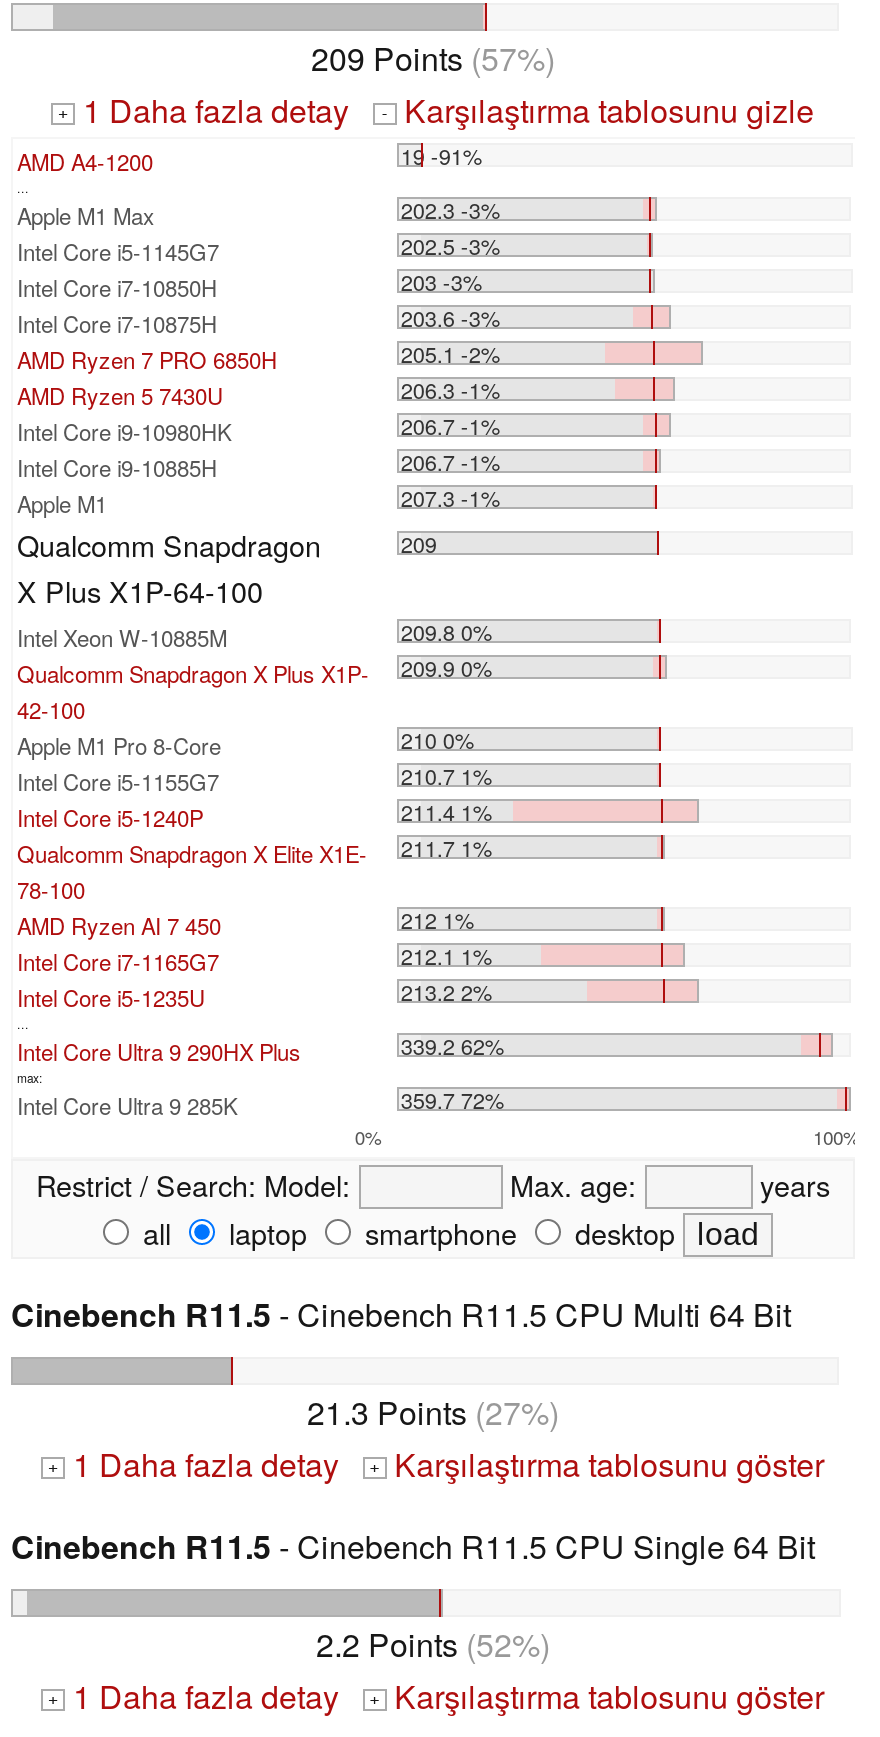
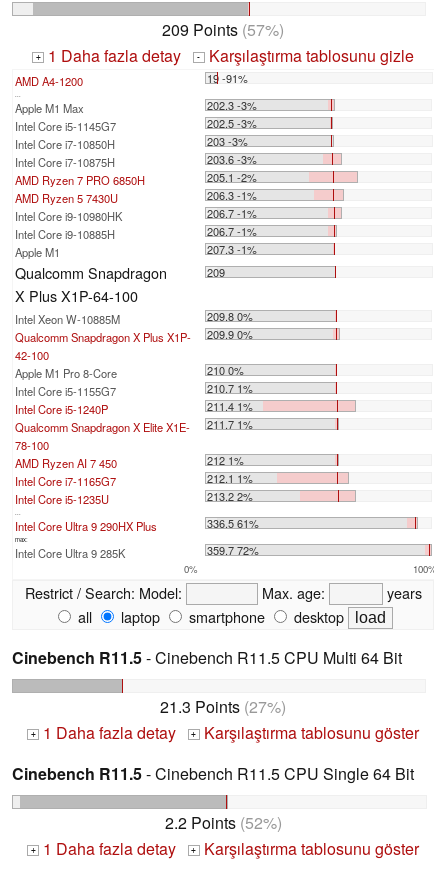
[401,1029,505,1061] 339.2 62% -> [207,515,259,531] 336.5 61%

